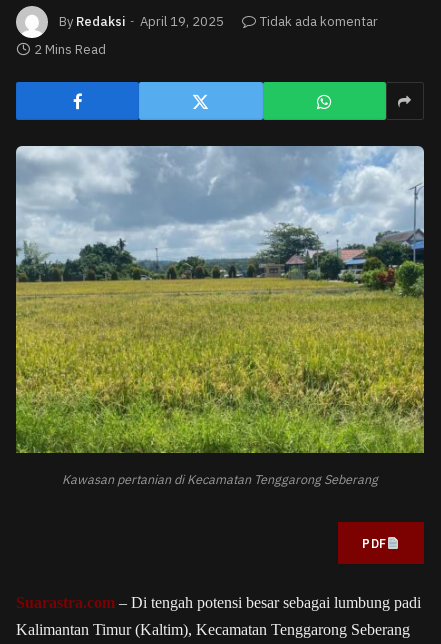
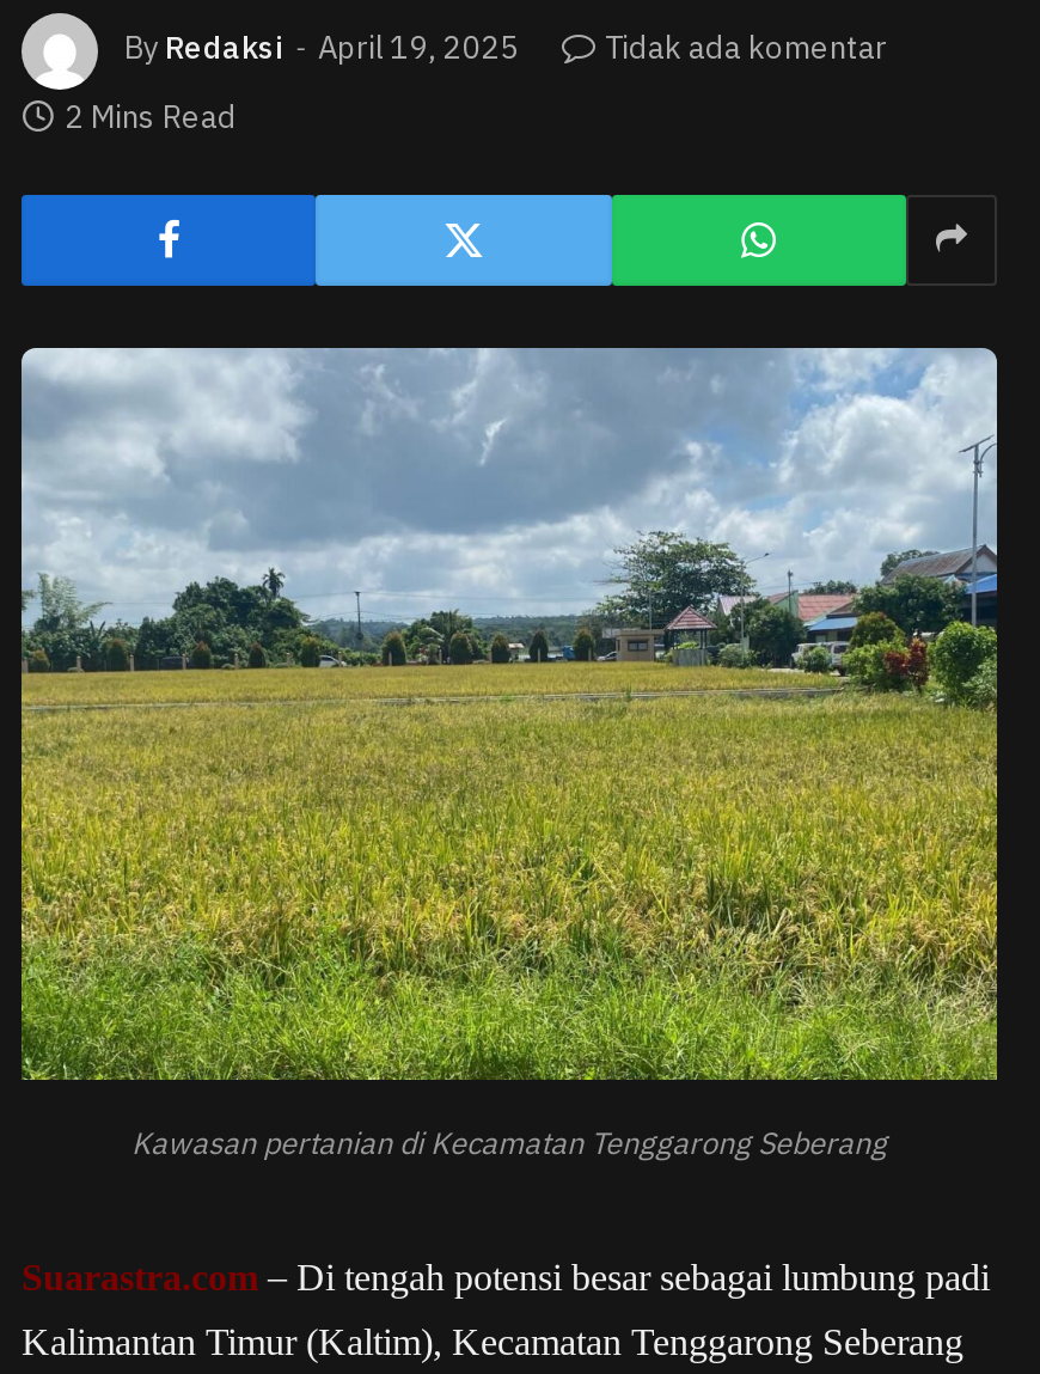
[362,536,386,551] PDF -> none

